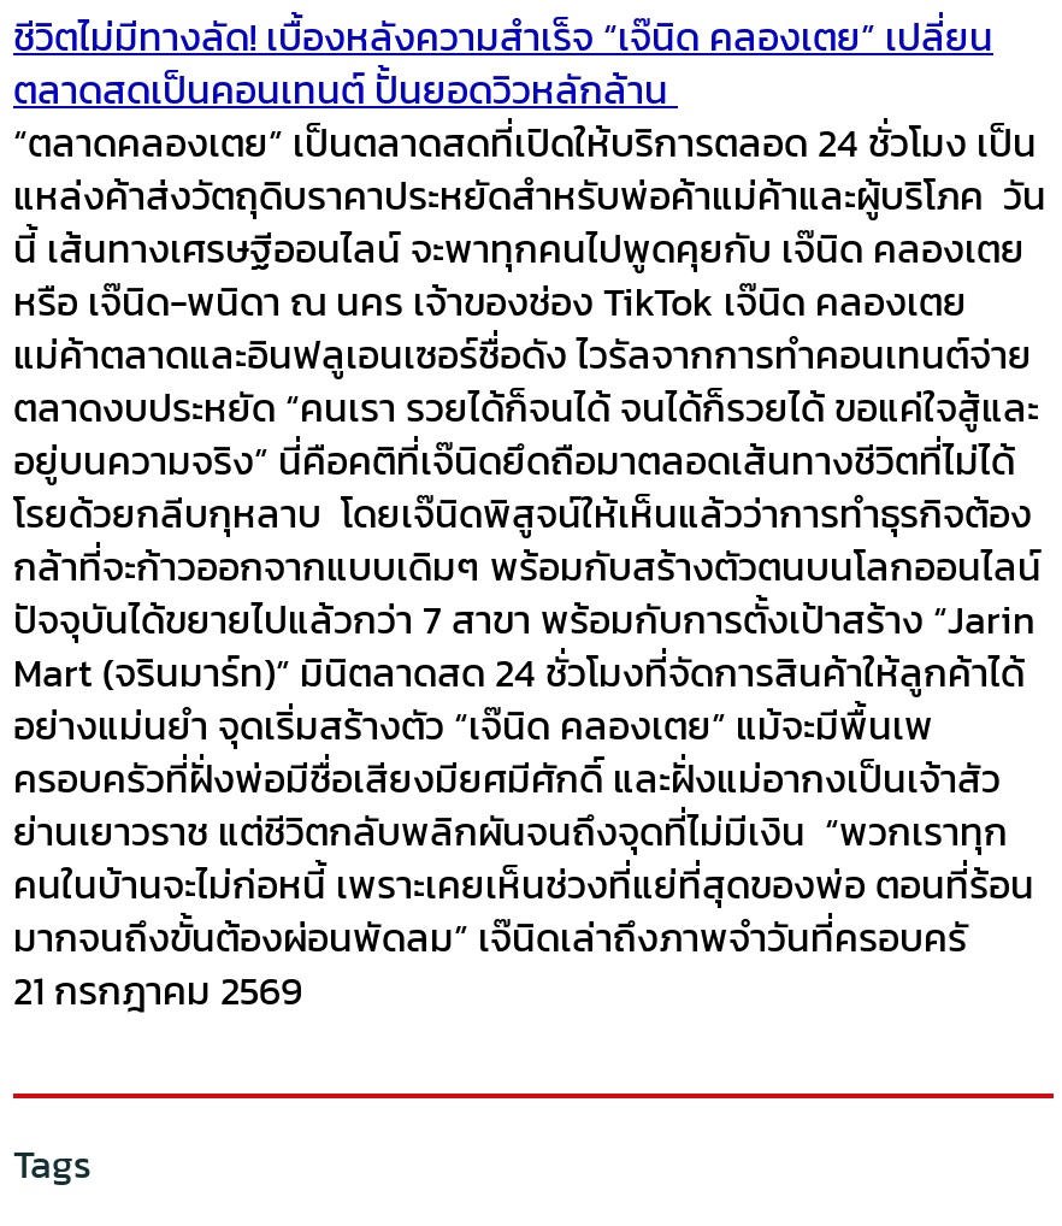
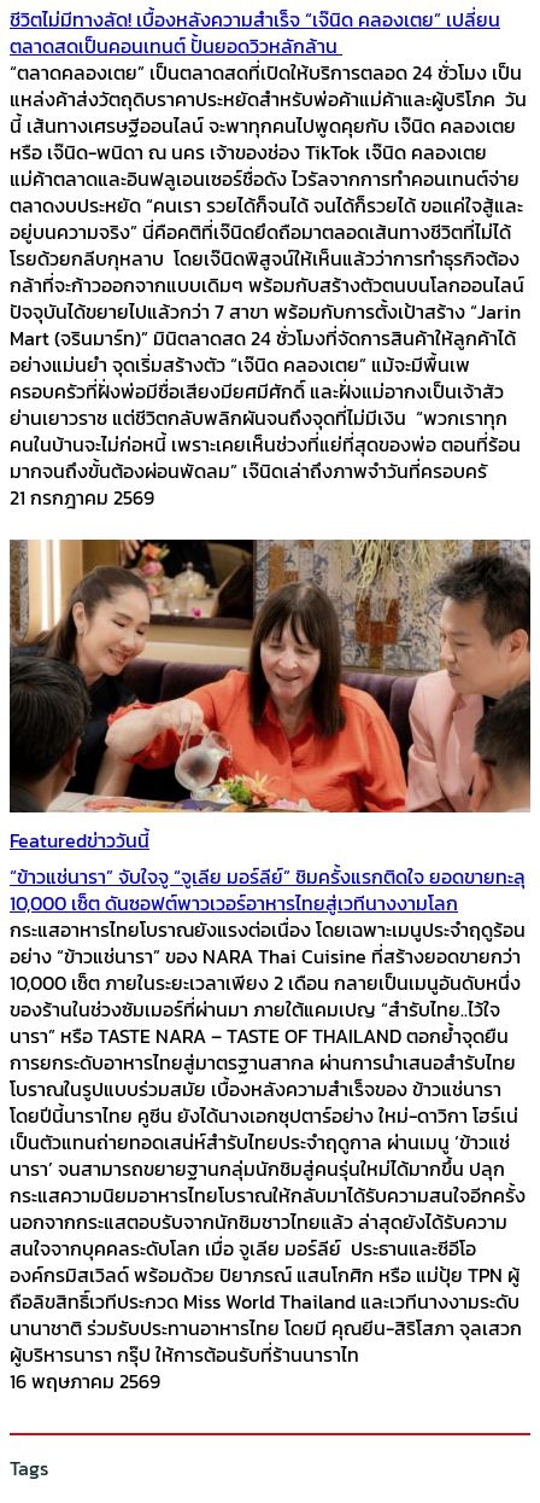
none -> [8,538,532,1396] [image] | Featuredข่าววันนี้ | “ข้าวแช่นารา” จับใจจู “จูเลีย มอร์ลีย์” ชิมครั้งแรกติดใจ ยอดขายทะลุ | 10,000 เซ็ต ดันซอฟต์พาวเวอร์อาหารไทยสู่เวทีนางงามโลก | กระแสอาหารไทยโบราณยังแรงต่อเนื่อง โดยเฉพาะเมนูประจำฤดูร้อน | อย่าง “ข้าวแช่นารา” ของ NARA Thai Cuisine ที่สร้างยอดขายกว่า | 10,000 เซ็ต ภายในระยะเวลาเพียง 2 เดือน กลายเป็นเมนูอันดับหนึ่ง | ของร้านในช่วงซัมเมอร์ที่ผ่านมา ภายใต้แคมเปญ “สำรับไทย..ไว้ใจ | นารา” หรือ TASTE NARA – TASTE OF THAILAND ตอกย้ำจุดยืน | การยกระดับอาหารไทยสู่มาตรฐานสากล ผ่านการนำเสนอสำรับไทย | โบราณในรูปแบบร่วมสมัย เบื้องหลังความสำเร็จของ ข้าวแช่นารา | โดยปีนี้นาราไทย คูซีน ยังได้นางเอกซุปตาร์อย่าง ใหม่-ดาวิกา โฮร์เน่ | เป็นตัวแทนถ่ายทอดเสน่ห์สำรับไทยประจำฤดูกาล ผ่านเมนู ‘ข้าวแช่ | นารา’ จนสามารถขยายฐานกลุ่มนักชิมสู่คนรุ่นใหม่ได้มากขึ้น ปลุก | กระแสความนิยมอาหารไทยโบราณให้กลับมาได้รับความสนใจอีกครั้ง | นอกจากกระแสตอบรับจากนักชิมชาวไทยแล้ว ล่าสุดยังได้รับความ | สนใจจากบุคคลระดับโลก เมื่อ จูเลีย มอร์ลีย์ ประธานและซีอีโอ | องค์กรมิสเวิลด์ พร้อมด้วย ปิยาภรณ์ แสนโกศิก หรือ แม่ปุ้ย TPN ผู้ | ถือลิขสิทธิ์เวทีประกวด Miss World Thailand และเวทีนางงามระดับ | นานาชาติ ร่วมรับประทานอาหารไทย โดยมี คุณยีน-สิริโสภา จุลเสวก | ผู้บริหารนารา กรุ๊ป ให้การต้อนรับที่ร้านนาราไท | 16 พฤษภาคม 2569

